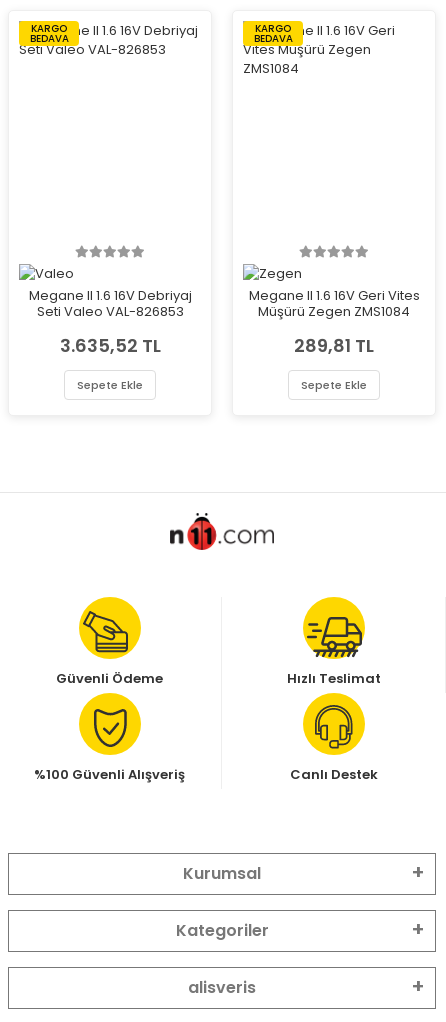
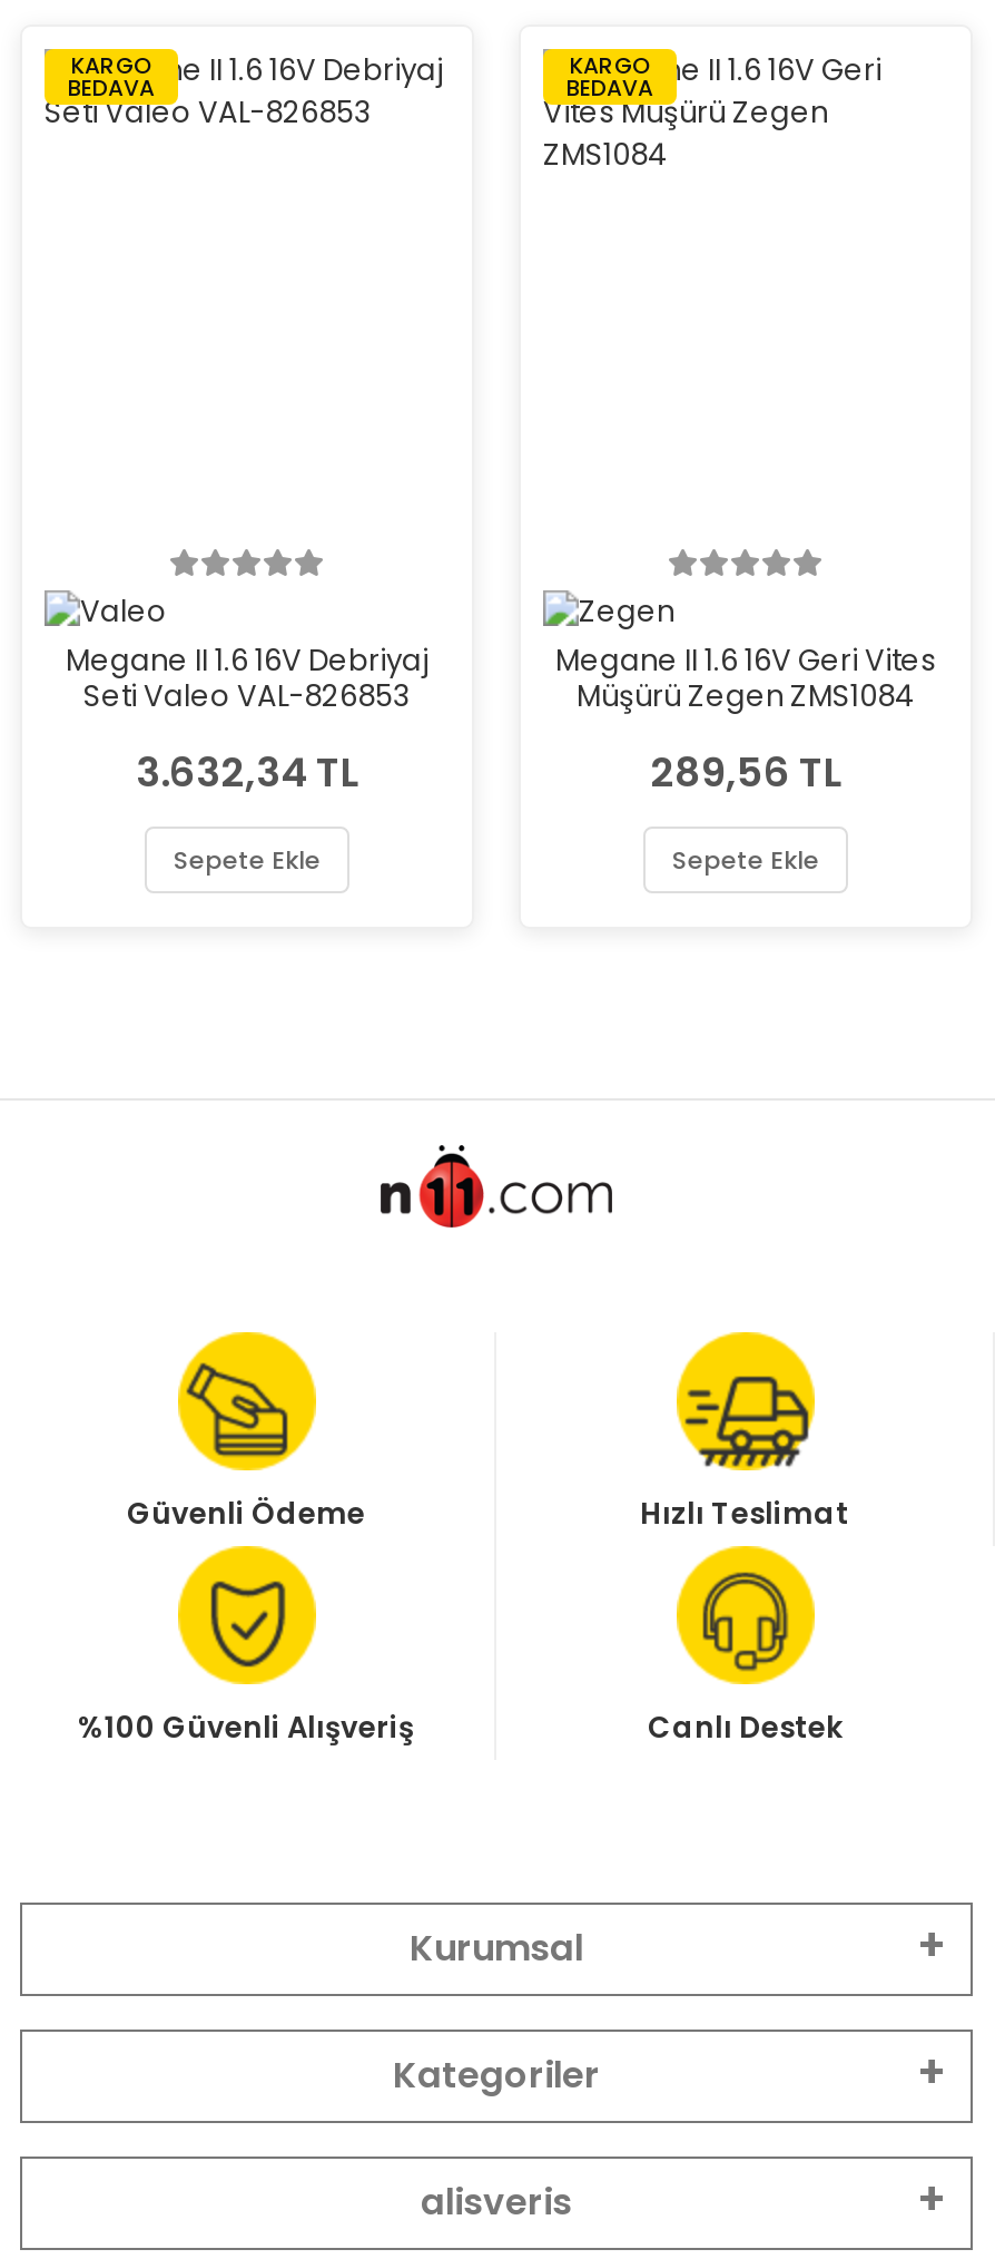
[59,333,160,358] 3.635,52 TL -> [136,744,358,800] 3.632,34 TL
[294,333,374,358] 289,81 TL -> [650,744,841,800] 289,56 TL

